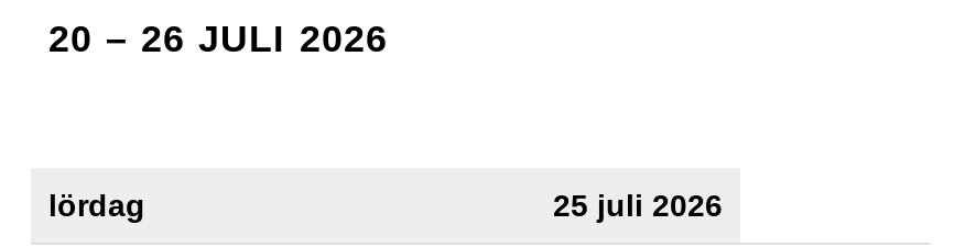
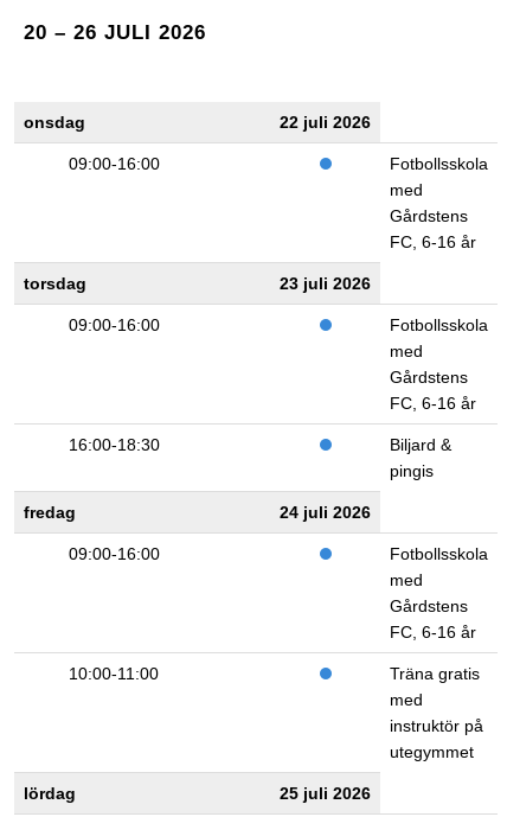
none -> [24,113,488,761] onsdag | 22 juli 2026 | 09:00-16:00 | Fotbollsskola | med | Gårdstens | FC, 6-16 år | torsdag | 23 juli 2026 | 09:00-16:00 | Fotbollsskola | med | Gårdstens | FC, 6-16 år | 16:00-18:30 | Biljard & | pingis | fredag | 24 juli 2026 | 09:00-16:00 | Fotbollsskola | med | Gårdstens | FC, 6-16 år | 10:00-11:00 | Träna gratis | med | instruktör på | utegymmet

